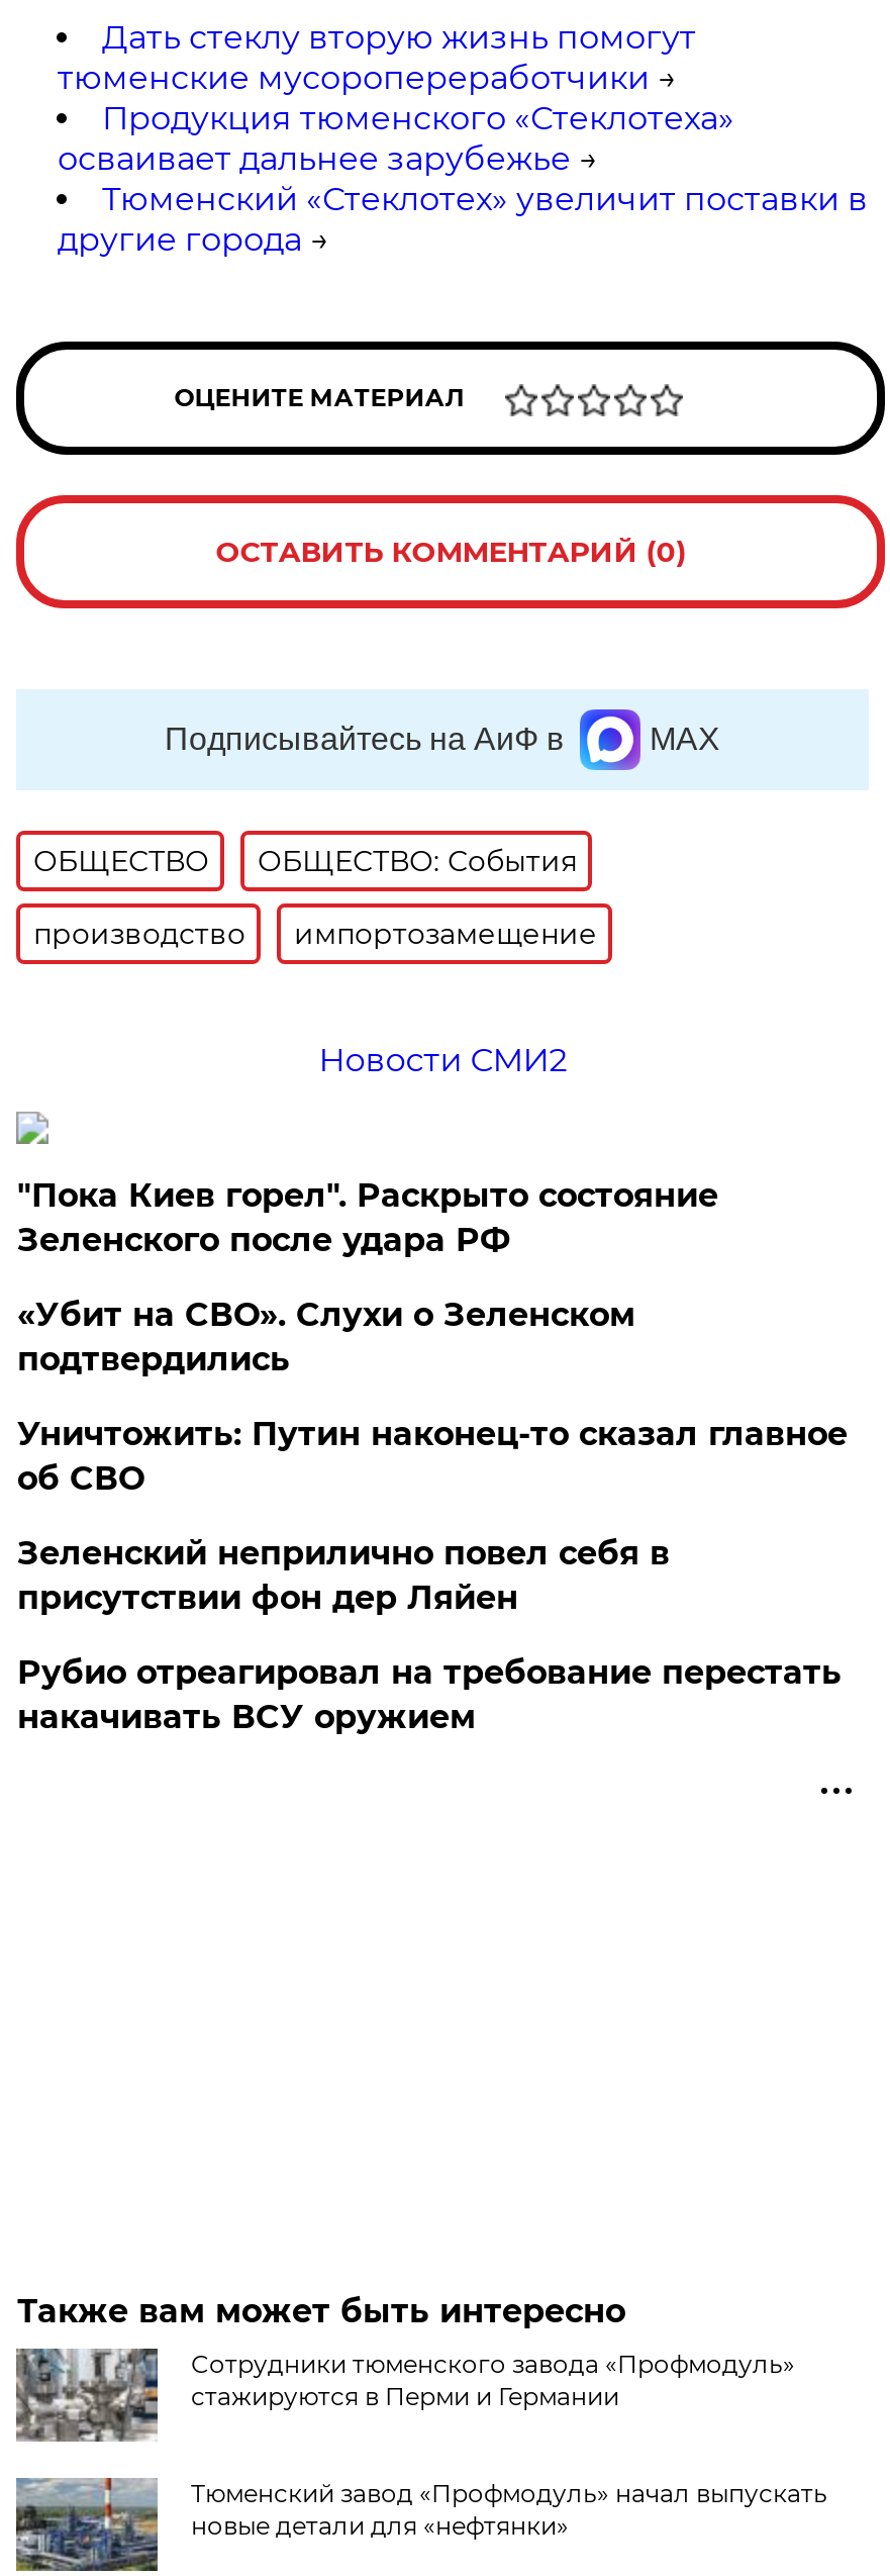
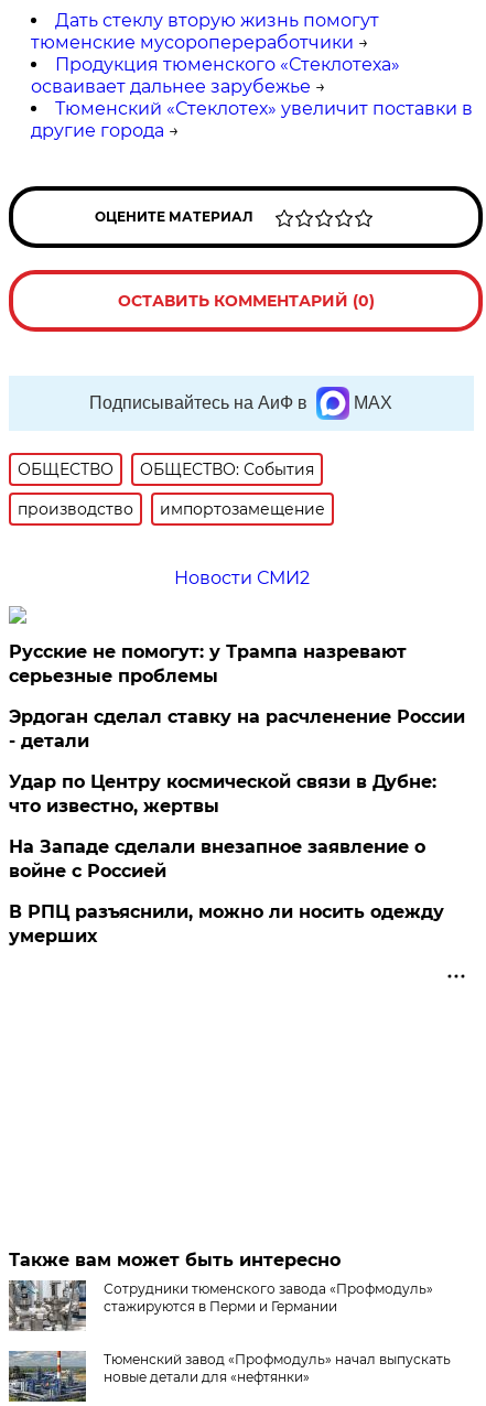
[17,1176,718,1259] "Пока Киев горел". Раскрыто состояние | Зеленского после удара РФ -> [9,641,407,686] Русские не помогут: у Трампа назревают | серьезные проблемы
[17,1295,635,1378] «Убит на СВО». Слухи о Зеленском | подтвердились -> [9,706,466,751] Эрдоган сделал ставку на расчленение России | - детали
[17,1415,847,1497] Уничтожить: Путин наконец-то сказал главное | об СВО -> [9,771,437,816] Удар по Центру космической связи в Дубне: | что известно, жертвы
[17,1534,670,1617] Зеленский неприлично повел cебя в | присутствии фон дер Ляйен -> [9,836,426,881] На Западе сделали внезапное заявление о | войне с Россией
[17,1653,841,1736] Рубио отреагировал на требование перестать | накачивать ВСУ оружием -> [9,901,445,946] В РПЦ разъяснили, можно ли носить одежду | умерших

